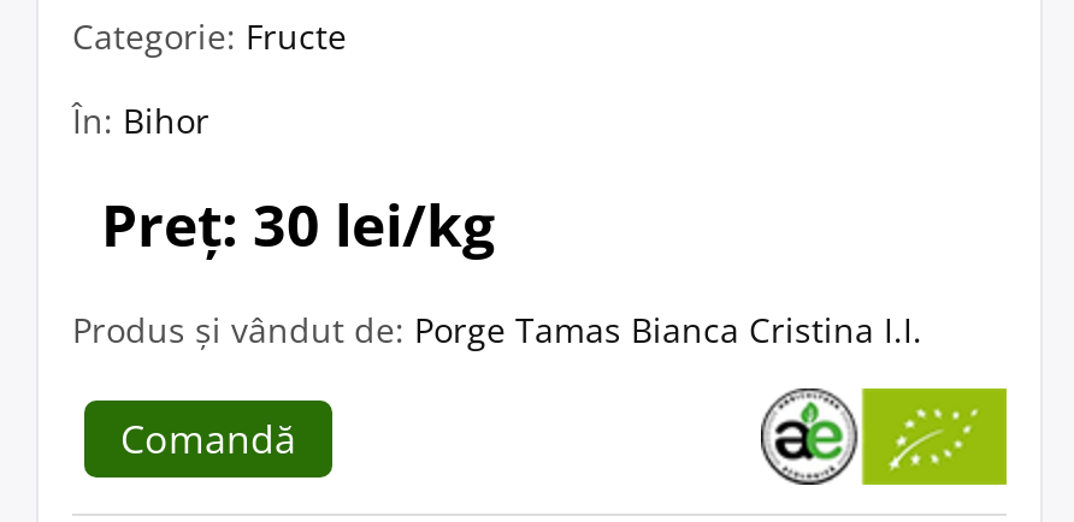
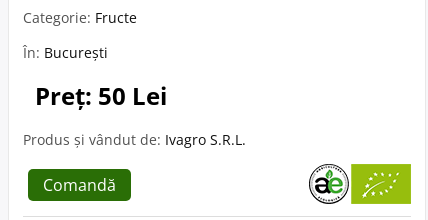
[72,97,210,143] În: Bihor -> [23,43,108,62] În: București
[101,184,496,263] Preț: 30 lei/kg -> [35,79,167,112] Preț: 50 Lei
[72,306,922,352] Produs și vândut de: Porge Tamas Bianca Cristina I.I. -> [23,130,246,149] Produs și vândut de: Ivagro S.R.L.

